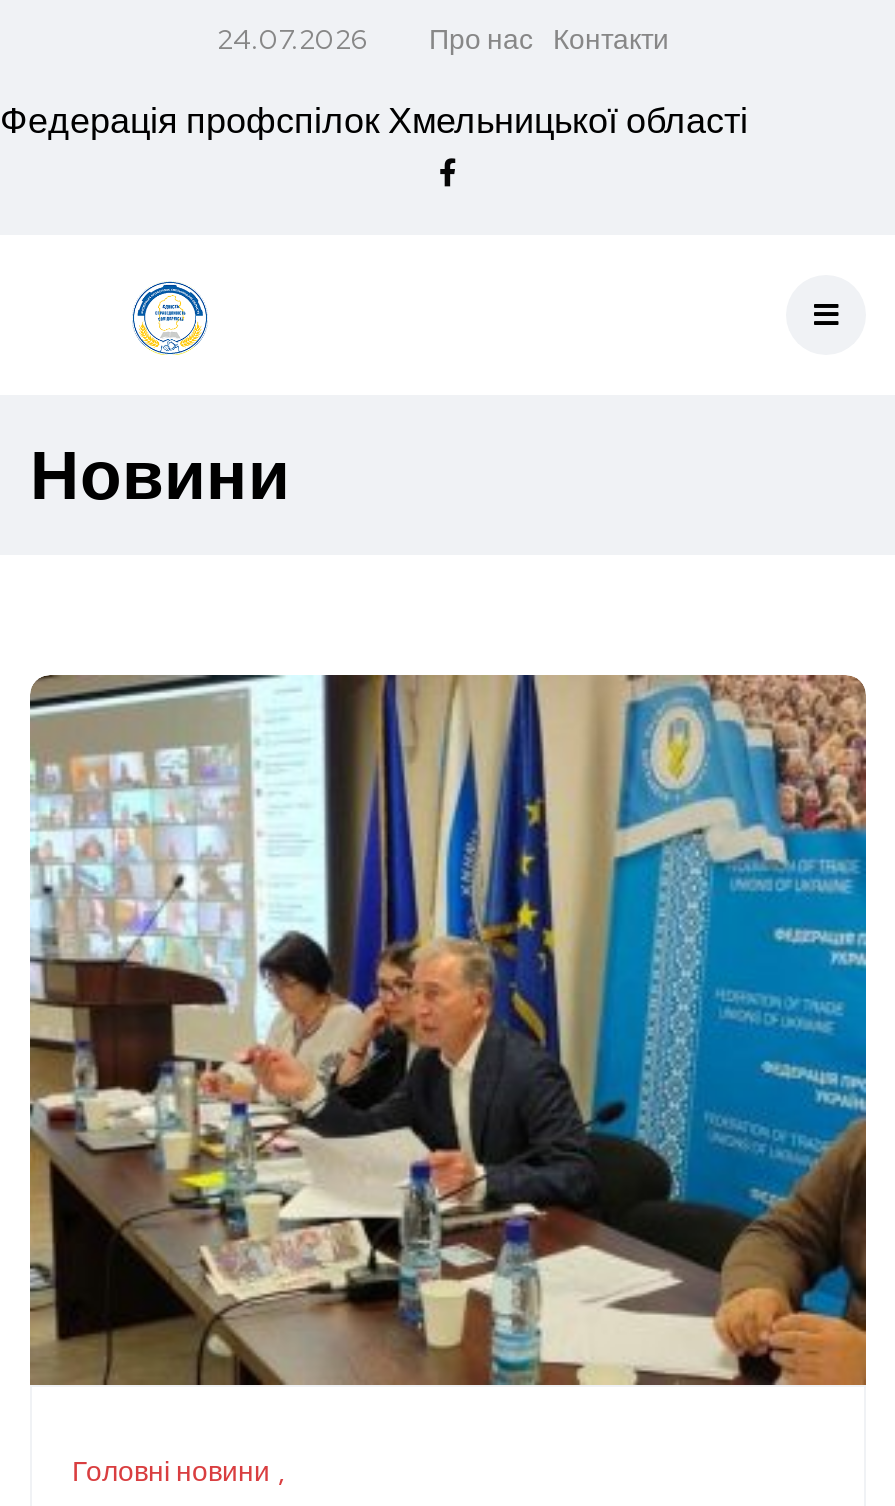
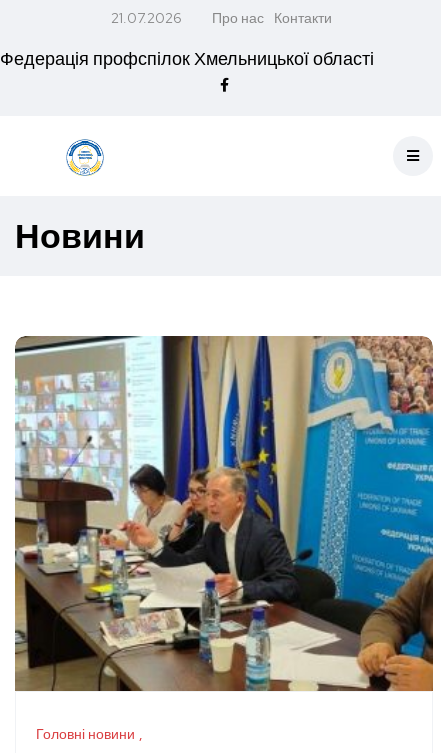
[217,21,669,57] 24.07.2026 Про нас Контакти -> [111,9,332,27] 21.07.2026 Про нас Контакти

